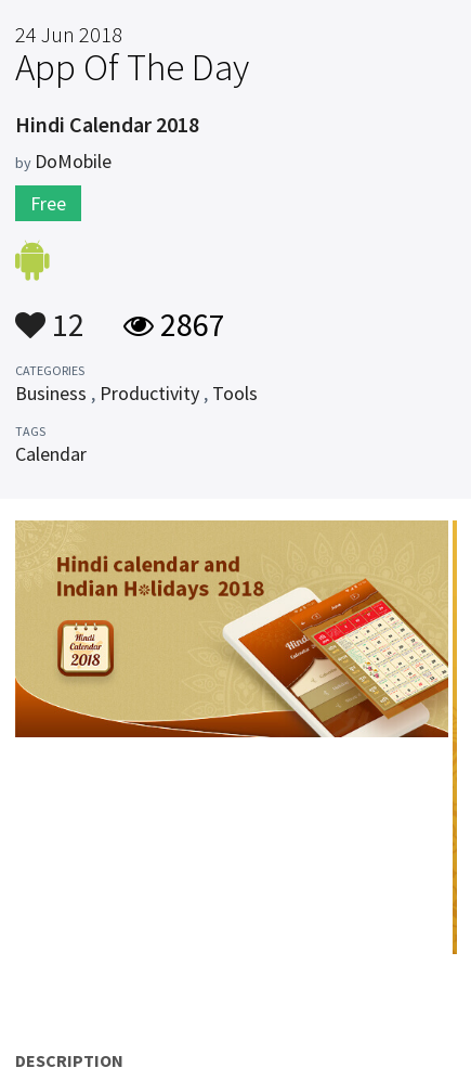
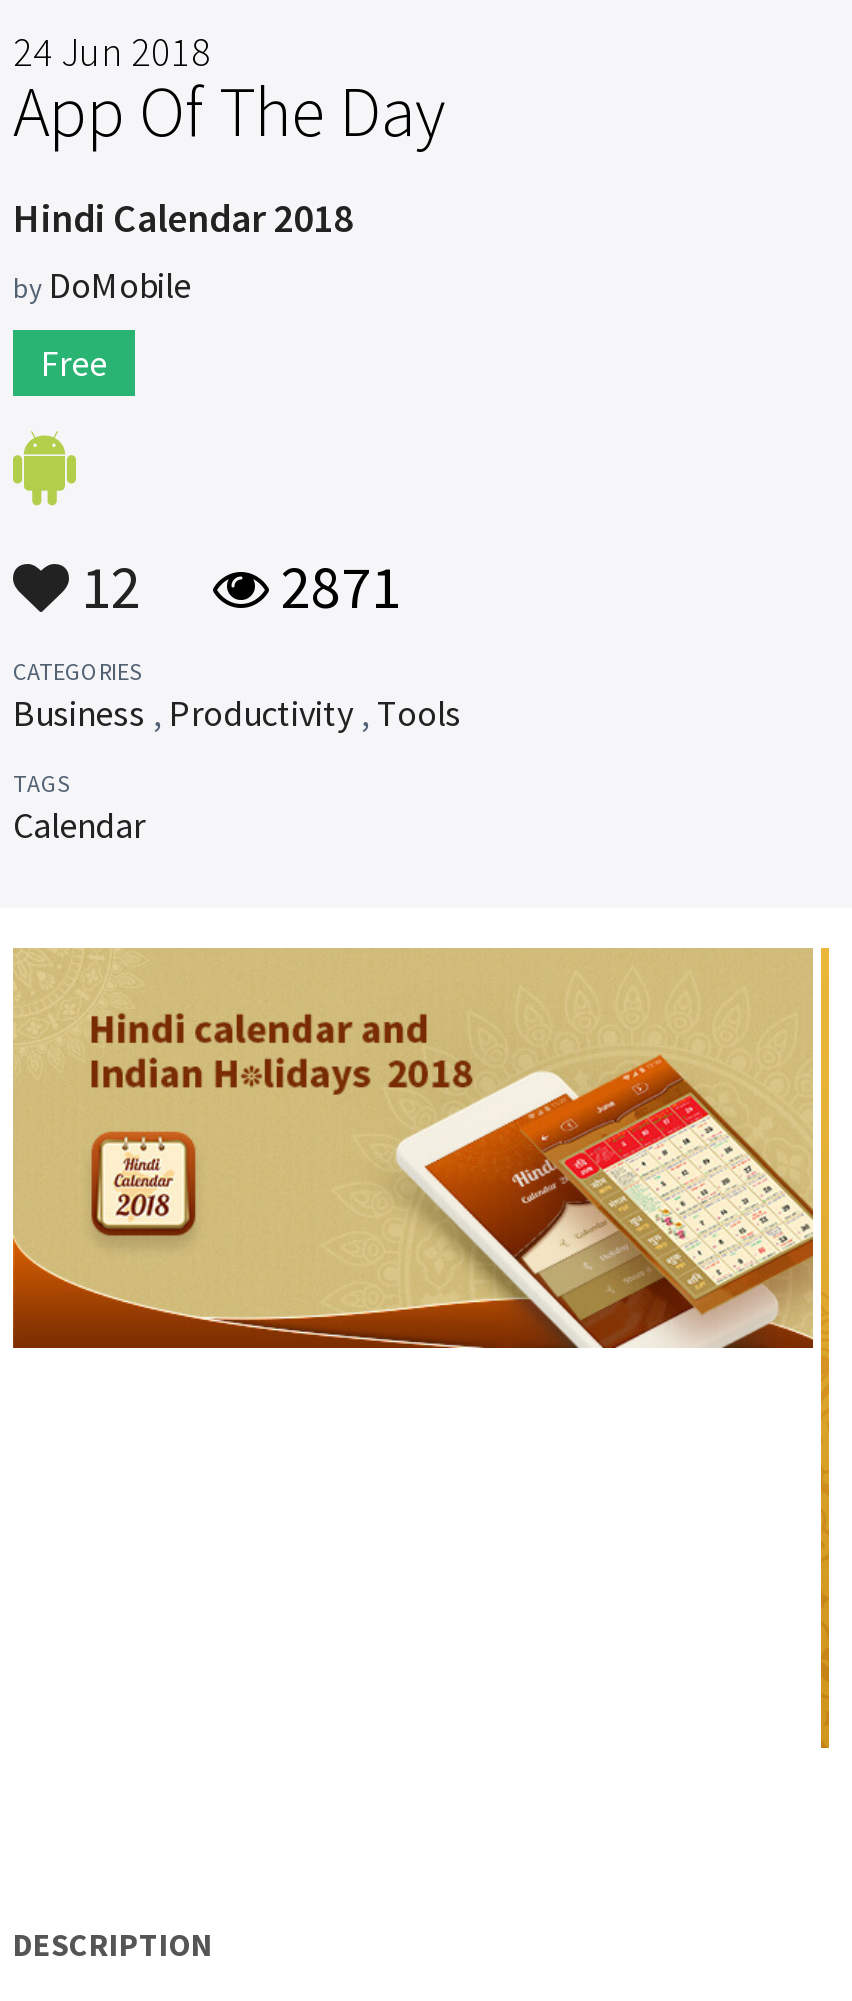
[45,303,225,345] 12 2867 -> [69,548,401,624] 12 2871

